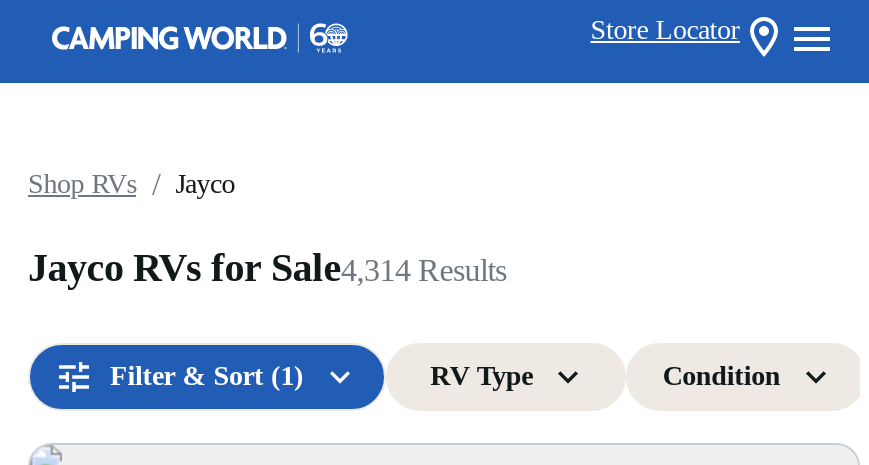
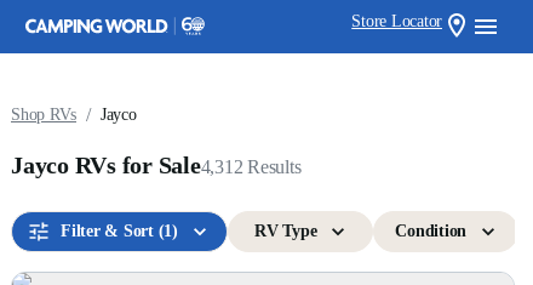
[28,245,506,289] Jayco RVs for Sale4,314 Results -> [11,152,301,178] Jayco RVs for Sale4,312 Results

